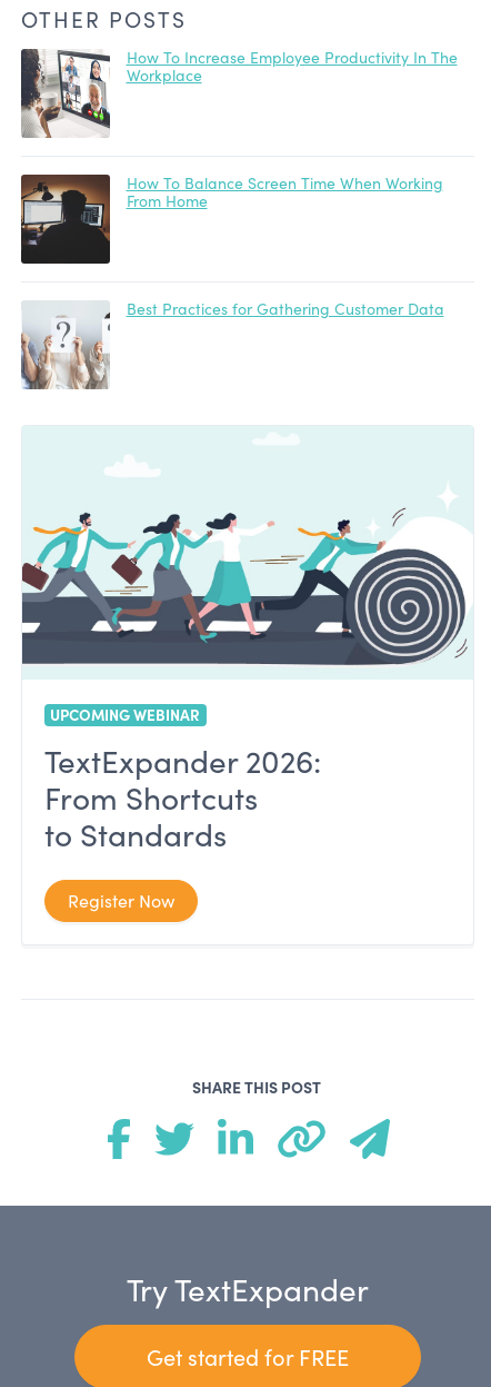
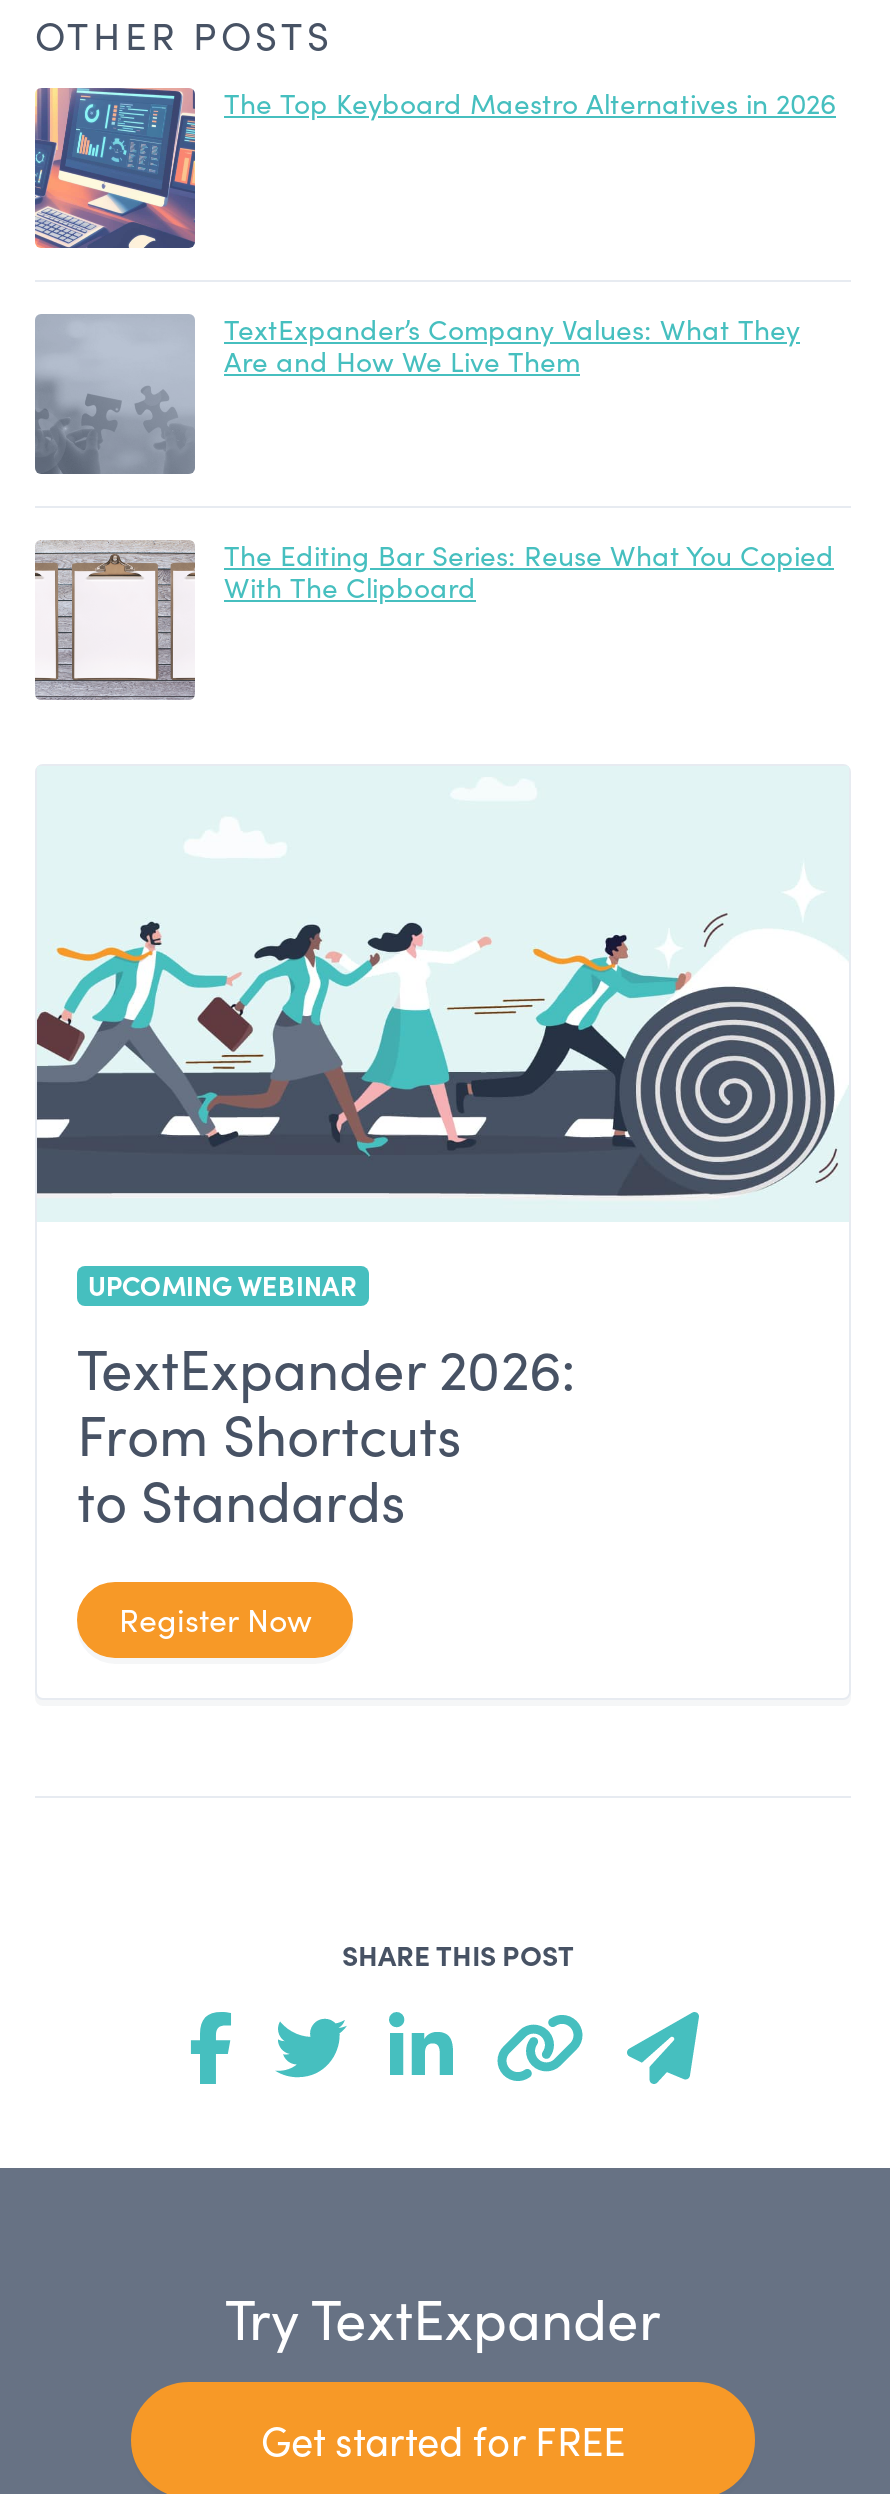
[20,47,457,139] [image] | How To Increase Employee Productivity In The | Workplace -> [33,84,836,250] [image] | The Top Keyboard Maestro Alternatives in 2026
[20,172,443,265] [image] | How To Balance Screen Time When Working | From Home -> [33,310,800,476] [image] | TextExpander’s Company Values: What They | Are and How We Live Them
[20,298,444,389] [image] | Best Practices for Gathering Customer Data -> [33,536,834,700] [image] | The Editing Bar Series: Reuse What You Copied | With The Clipboard

